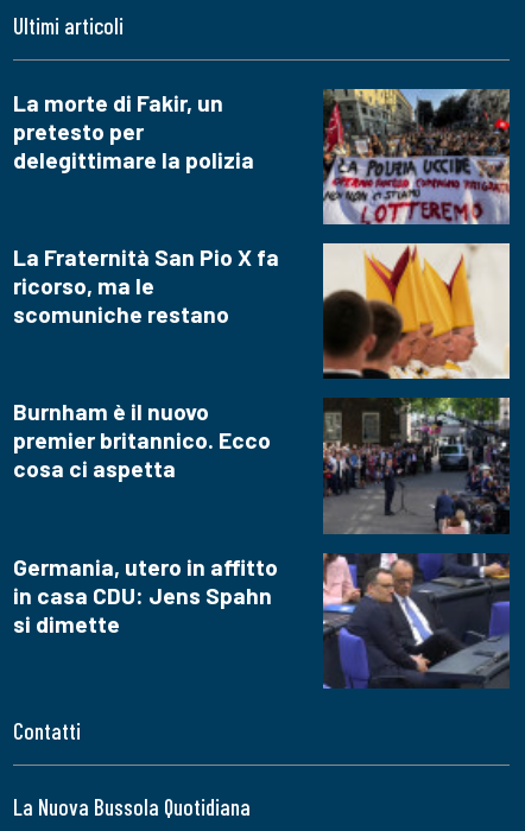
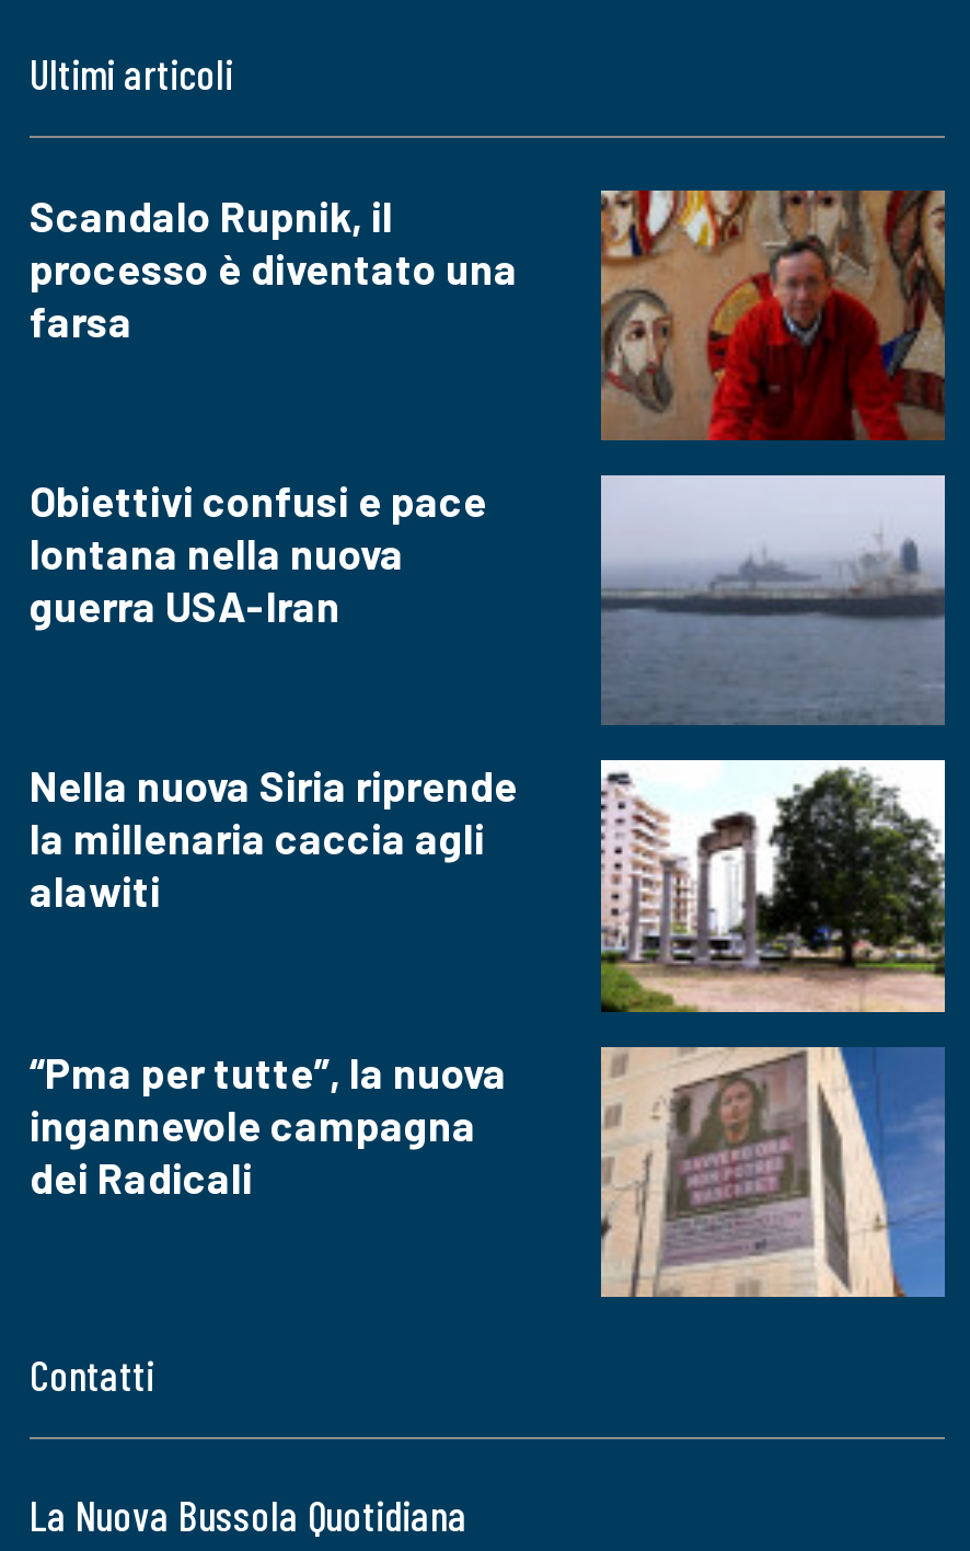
[13,88,254,173] La morte di Fakir, un | pretesto per | delegittimare la polizia -> [30,189,518,345] Scandalo Rupnik, il | processo è diventato una | farsa
[322,88,511,226] [image] -> [599,188,947,443] [image]
[13,243,279,328] La Fraternità San Pio X fa | ricorso, ma le | scomuniche restano -> [30,475,487,631] Obiettivi confusi e pace | lontana nella nuova | guerra USA-Iran
[322,243,511,379] [image] -> [599,475,945,725] [image]
[13,398,271,482] Burnham è il nuovo | premier britannico. Ecco | cosa ci aspetta -> [30,761,518,916] Nella nuova Siria riprende | la millenaria caccia agli | alawiti
[322,397,511,535] [image] -> [599,758,947,1014] [image]
[13,553,278,637] Germania, utero in affitto | in casa CDU: Jens Spahn | si dimette -> [30,1046,507,1202] “Pma per tutte”, la nuova | ingannevole campagna | dei Radicali
[323,553,511,690] [image] -> [599,1045,947,1299] [image]

